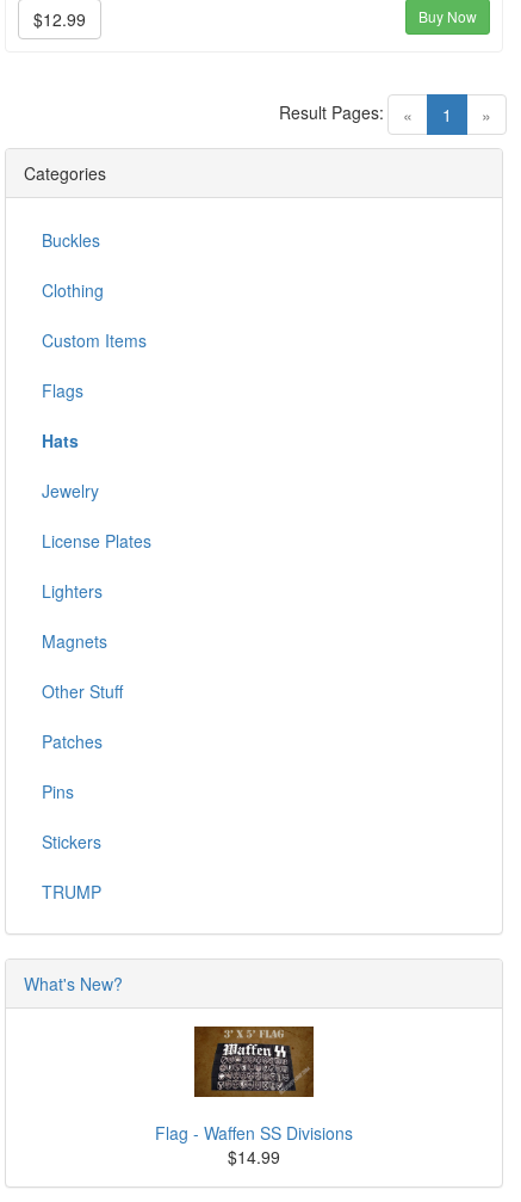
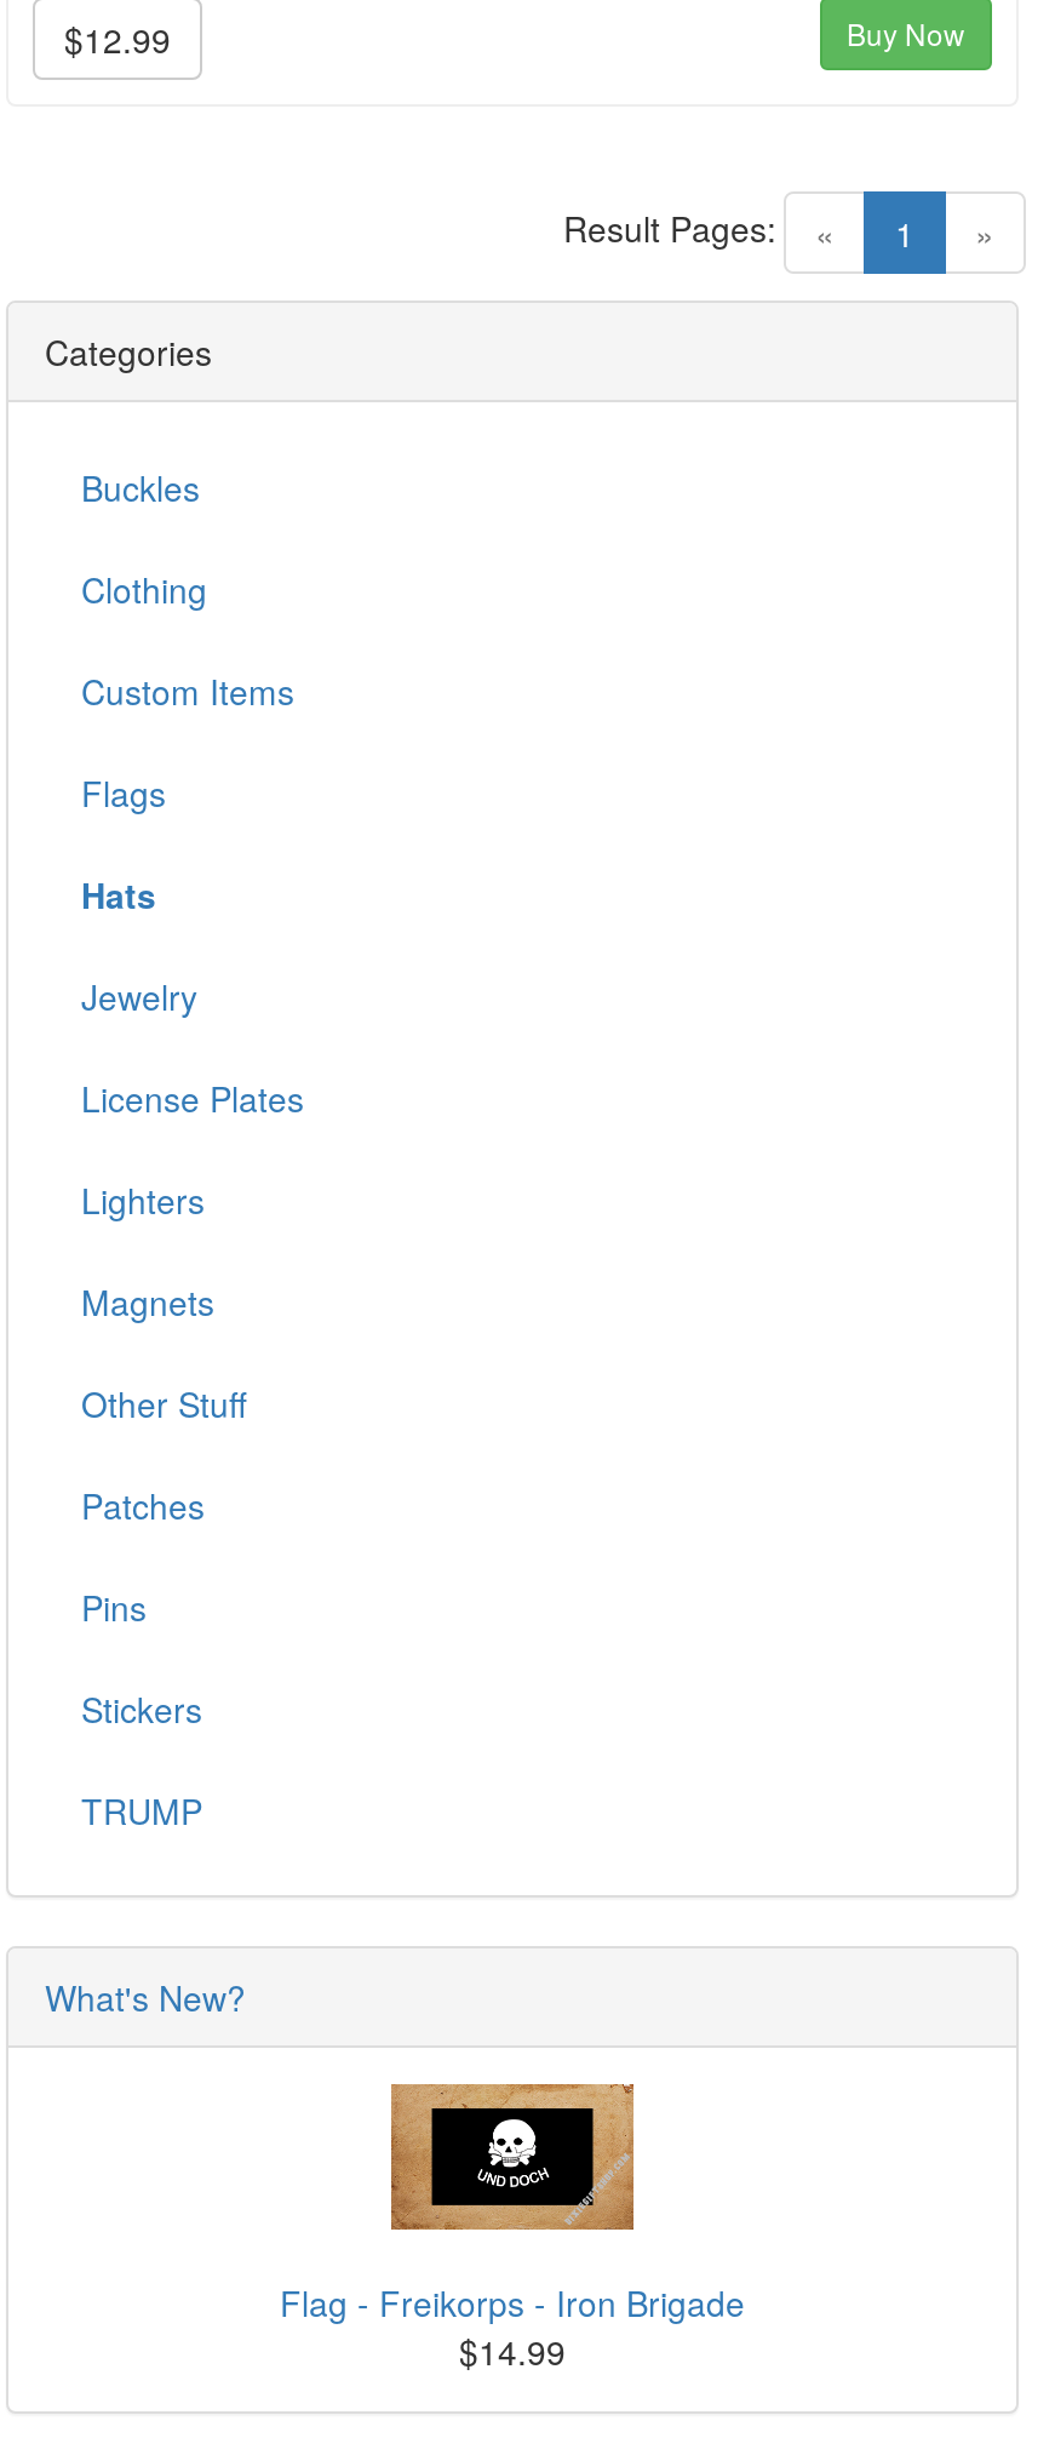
[155,1025,353,1145] [image] | Flag - Waffen SS Divisions -> [280,2084,745,2326] [image] | Flag - Freikorps - Iron Brigade

